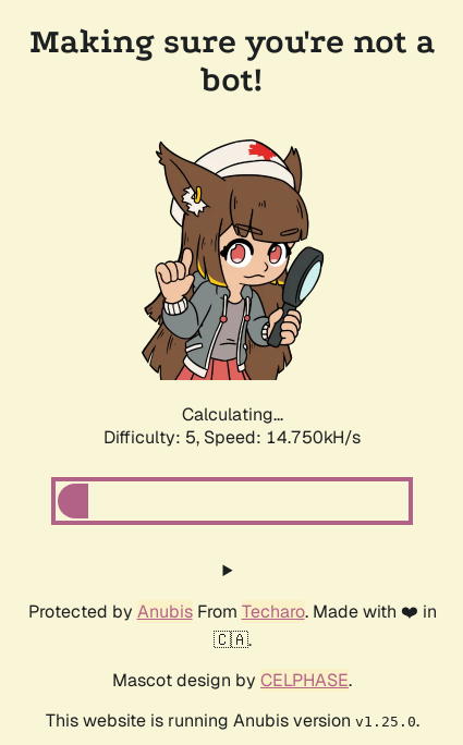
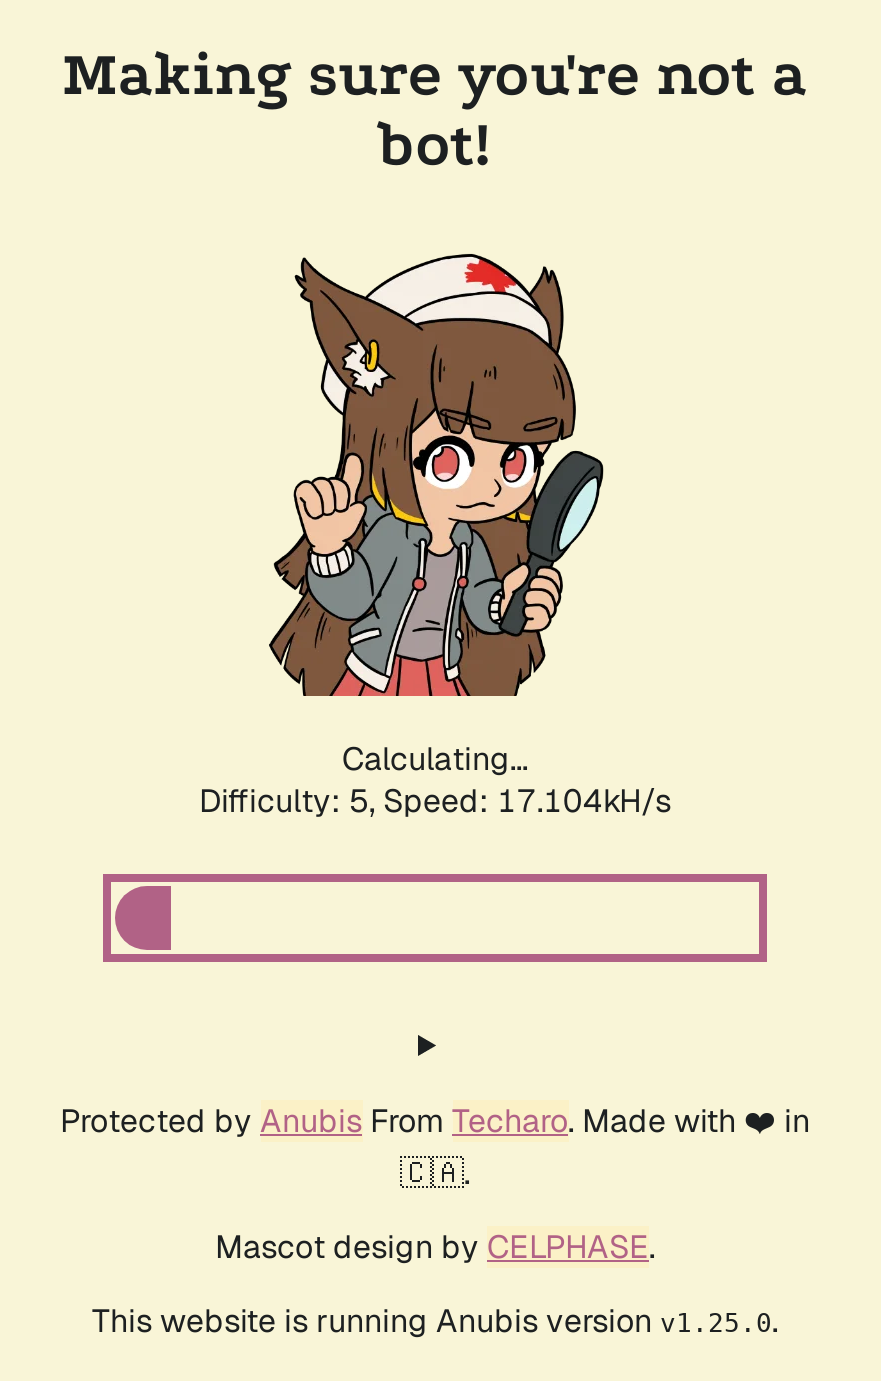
[103,426,361,449] Difficulty: 5, Speed: 14.750kH/s -> [199,780,671,822] Difficulty: 5, Speed: 17.104kH/s

